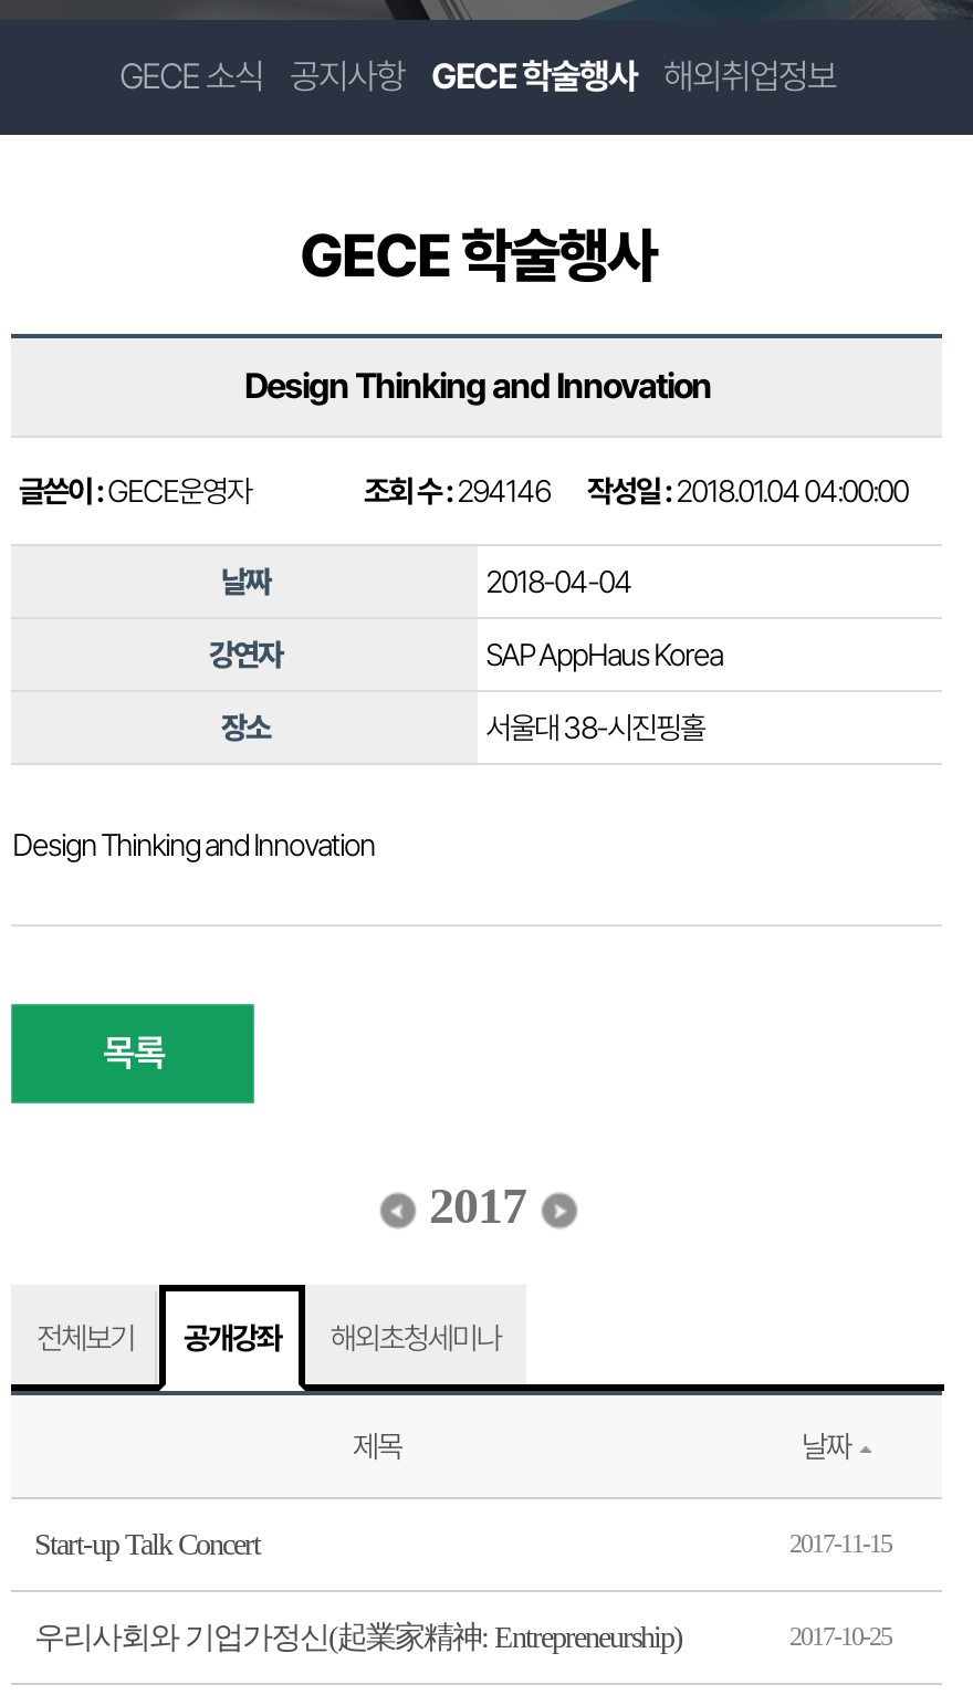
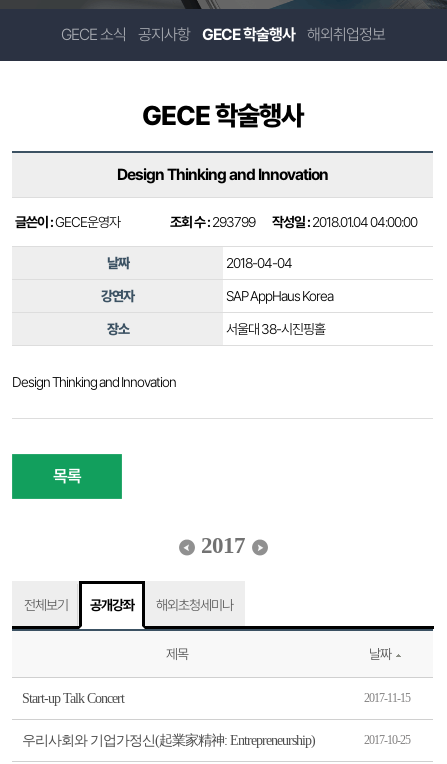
[364,473,908,509] 조회 수 : 294146 작성일 : 2018.01.04 04:00:00 -> [170,214,417,230] 조회 수 : 293799 작성일 : 2018.01.04 04:00:00

